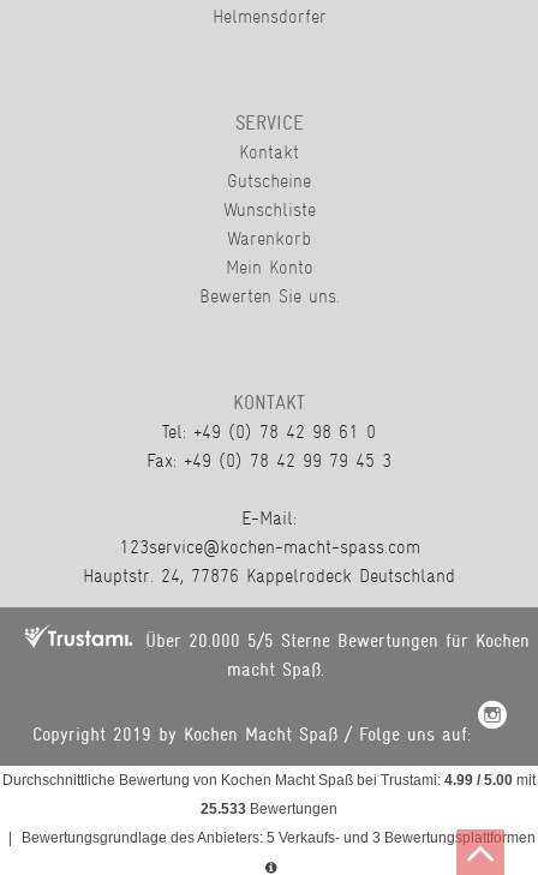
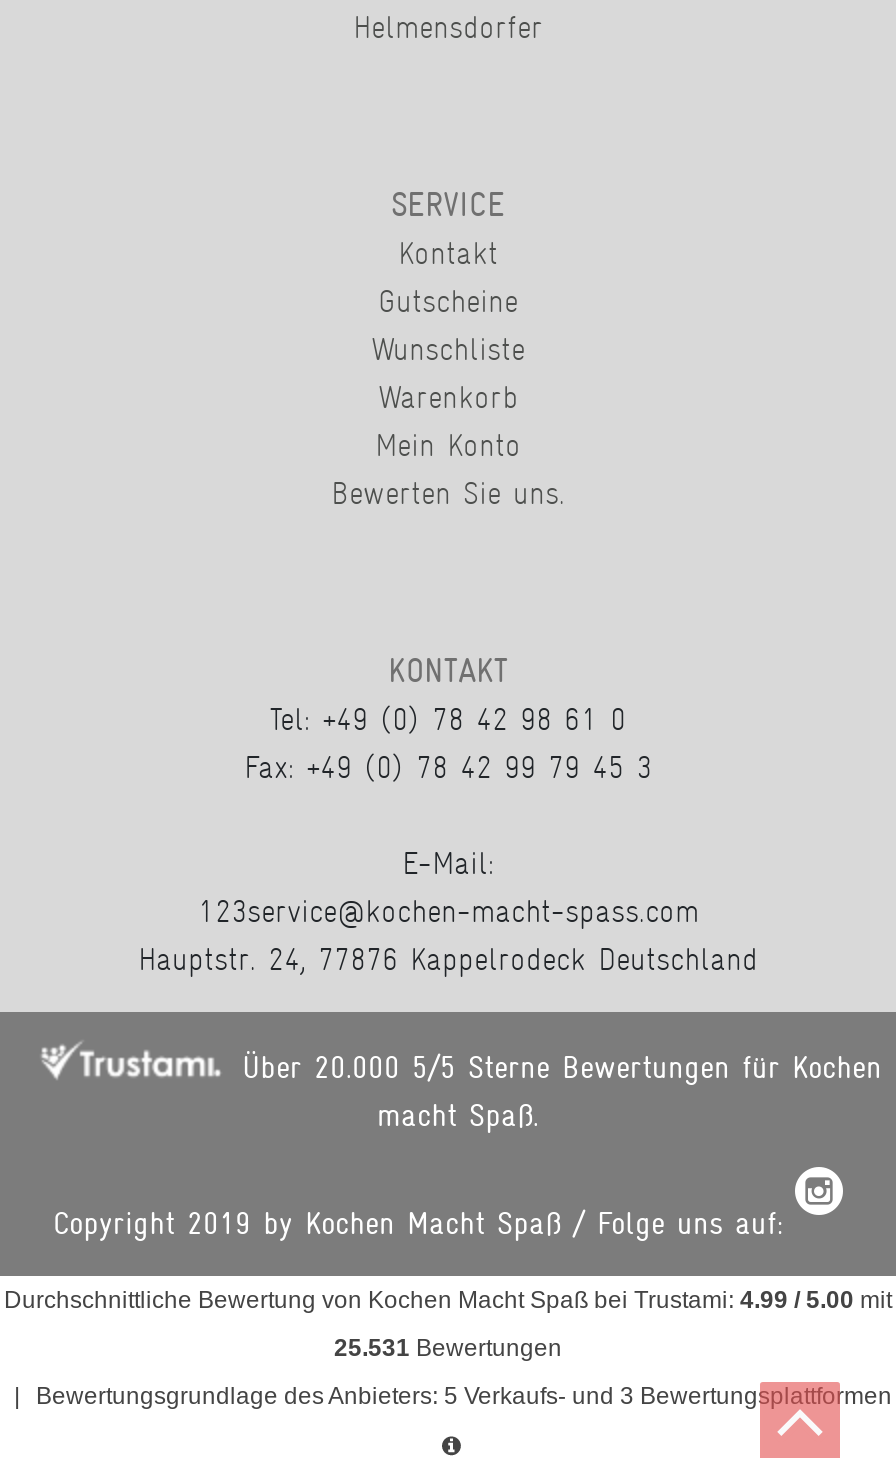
[201,800,337,817] 25.533 Bewertungen -> [334,1333,562,1361] 25.531 Bewertungen

